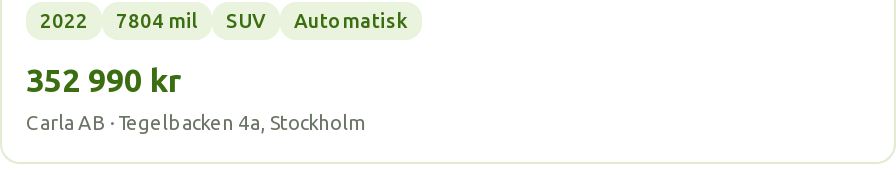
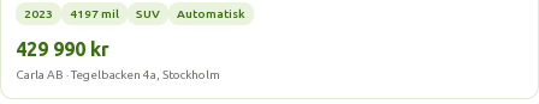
[40,10,198,32] 2022 | 7804 mil -> [24,7,119,20] 2023 | 4197 mil
[26,62,182,98] 352 990 kr -> [16,38,109,60] 429 990 kr

